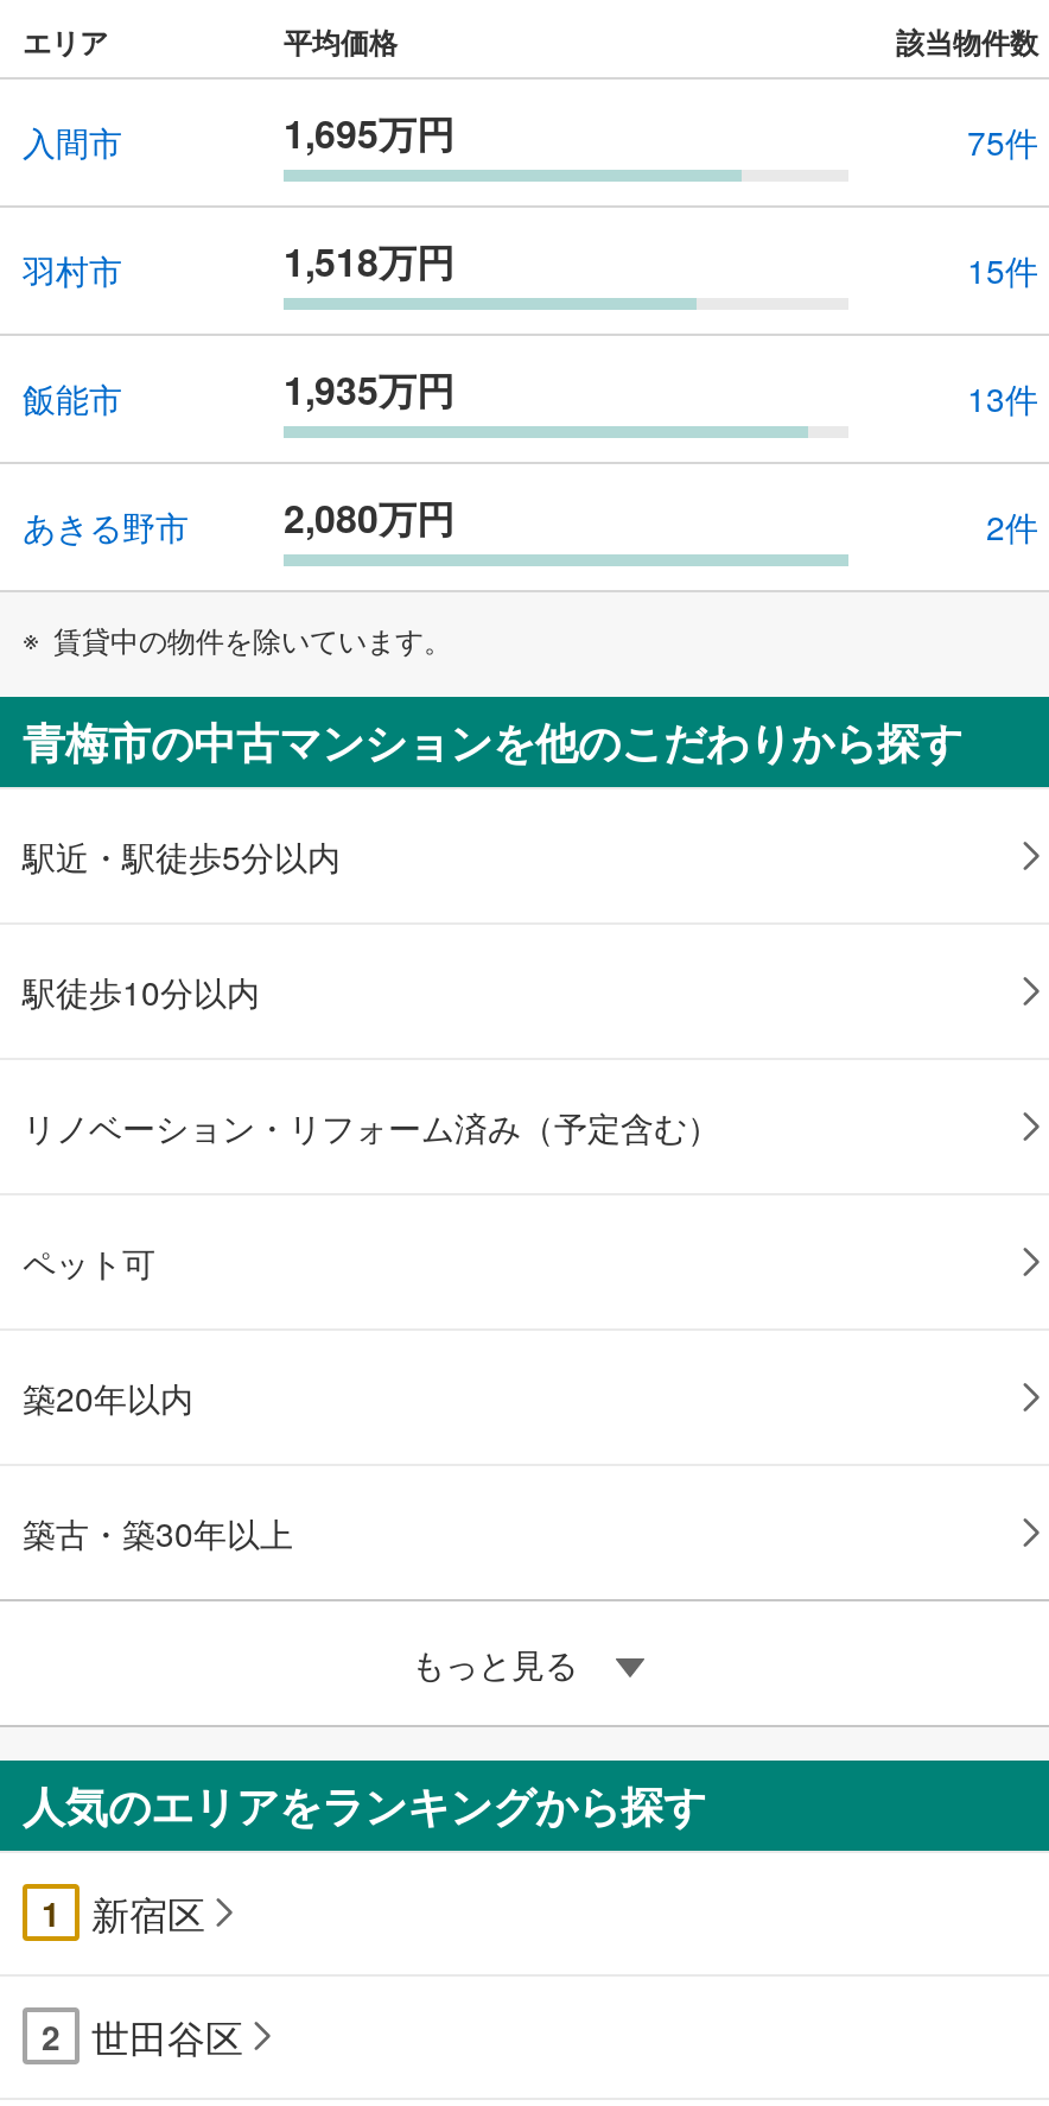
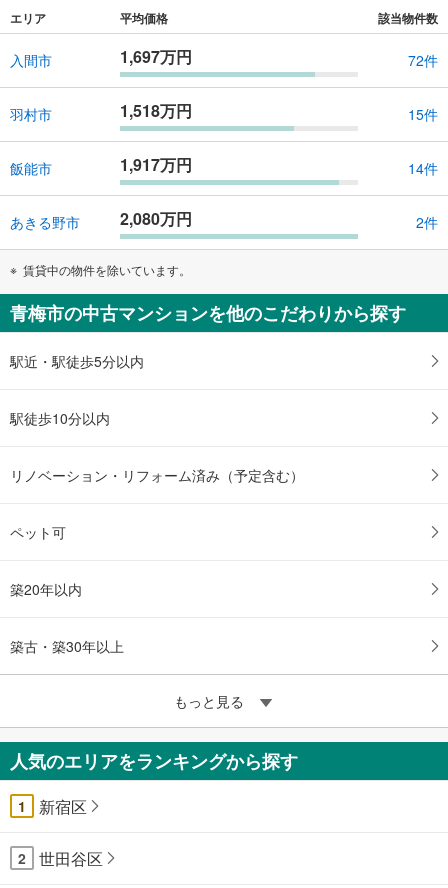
[284,105,454,160] 1,695万円 -> [120,45,192,68] 1,697万円
[967,118,1038,166] 75件 -> [408,50,438,70] 72件
[284,362,454,416] 1,935万円 -> [120,153,192,176] 1,917万円
[967,375,1038,422] 13件 -> [408,158,438,178] 14件

